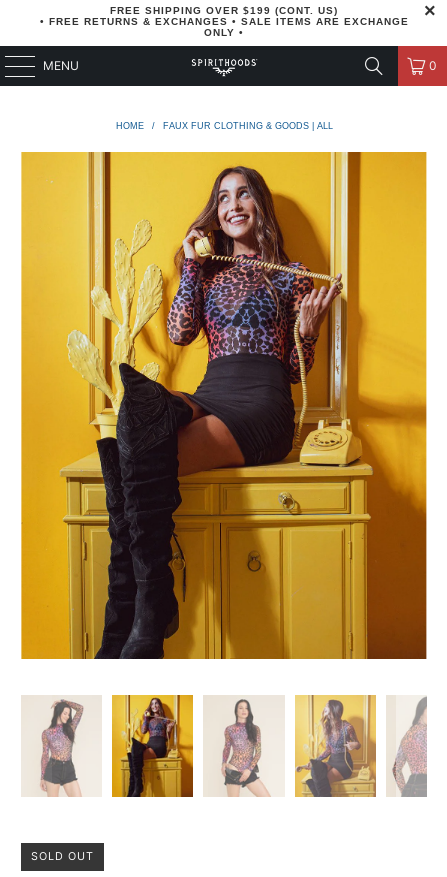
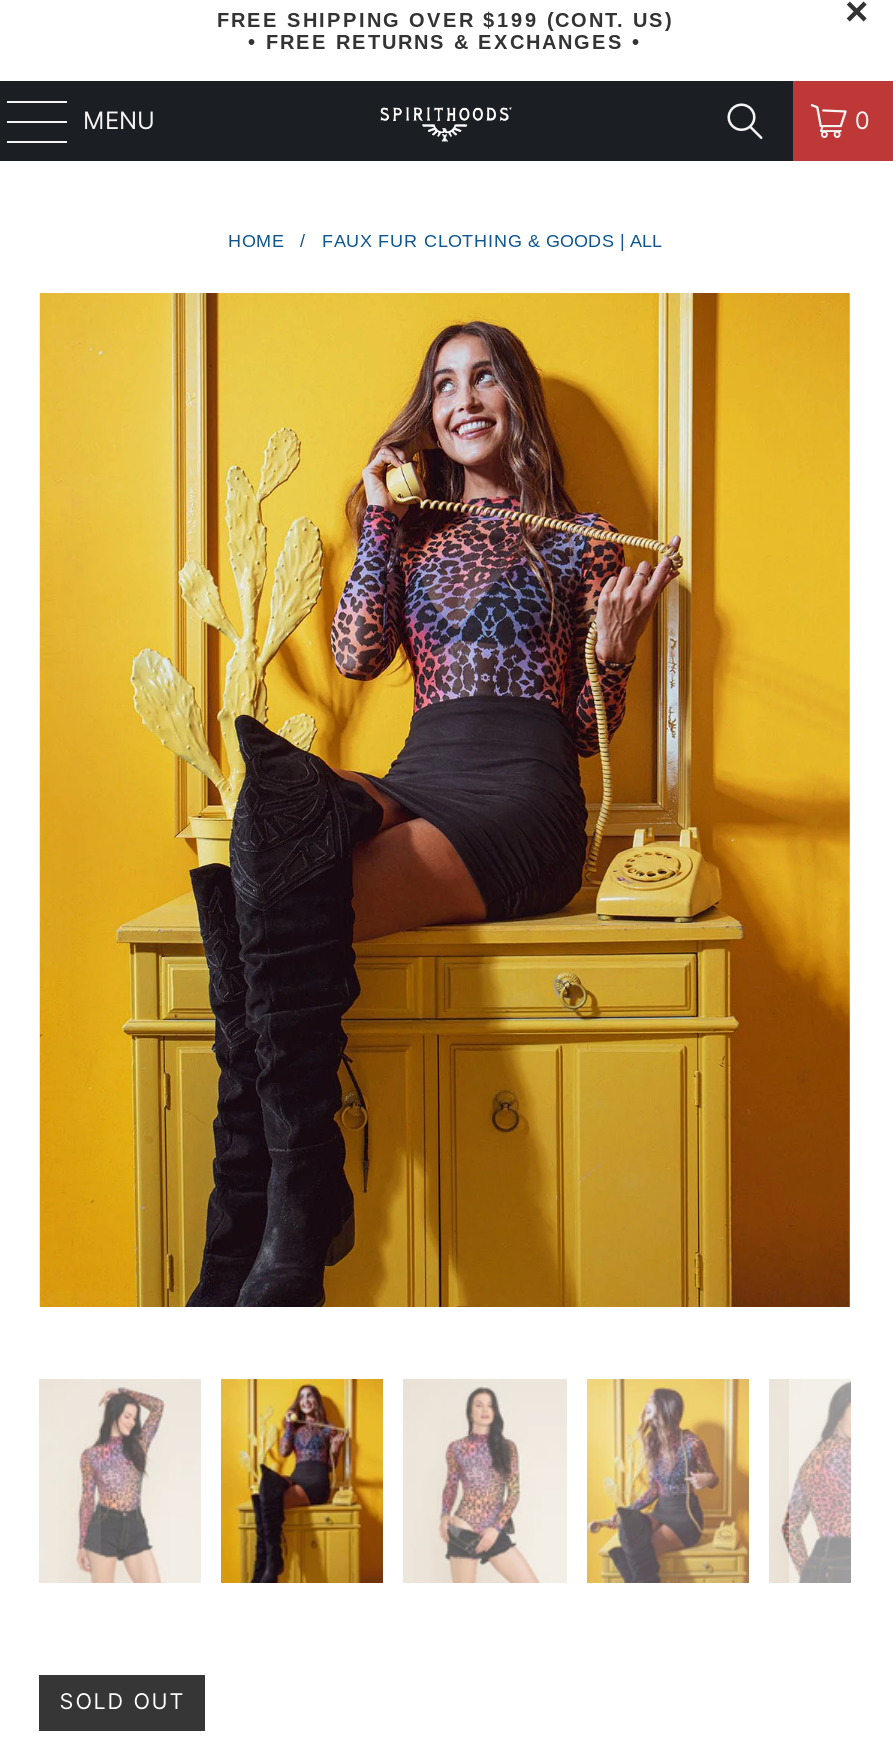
[39,15,408,37] • FREE RETURNS & EXCHANGES • SALE ITEMS ARE EXCHANGE | ONLY • -> [248,31,642,53] • FREE RETURNS & EXCHANGES •

